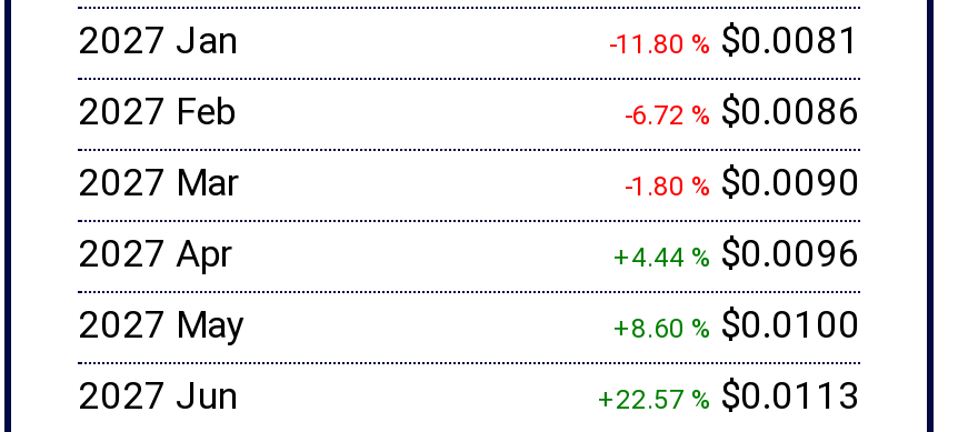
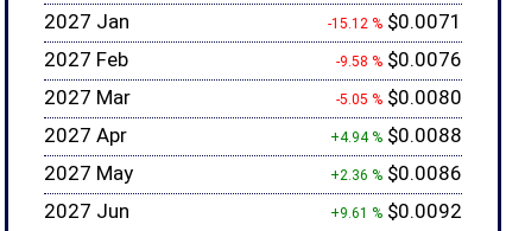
[609,18,860,62] -11.80 % $0.0081 -> [328,9,462,33] -15.12 % $0.0071
[625,89,860,133] -6.72 % $0.0086 -> [336,47,462,71] -9.58 % $0.0076
[625,160,860,204] -1.80 % $0.0090 -> [336,85,462,109] -5.05 % $0.0080
[613,231,860,275] +4.44 % $0.0096 -> [330,123,462,147] +4.94 % $0.0088
[613,302,860,346] +8.60 % $0.0100 -> [330,161,462,185] +2.36 % $0.0086
[598,373,860,418] +22.57 % $0.0113 -> [330,199,462,223] +9.61 % $0.0092

